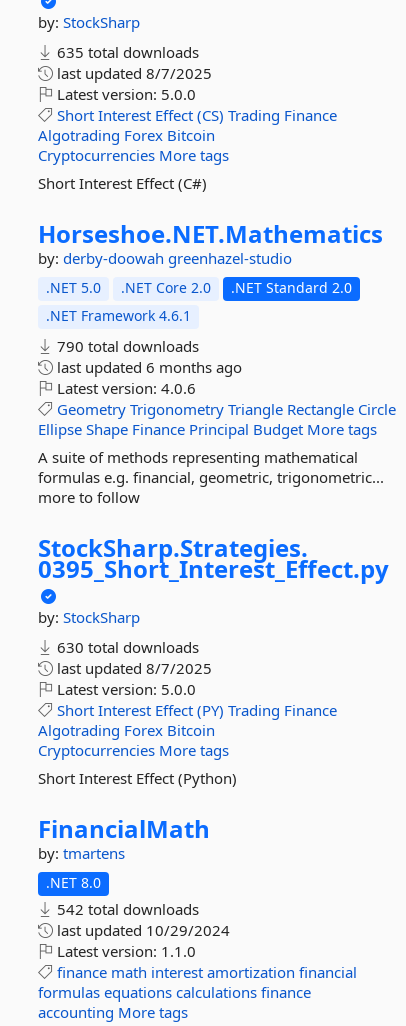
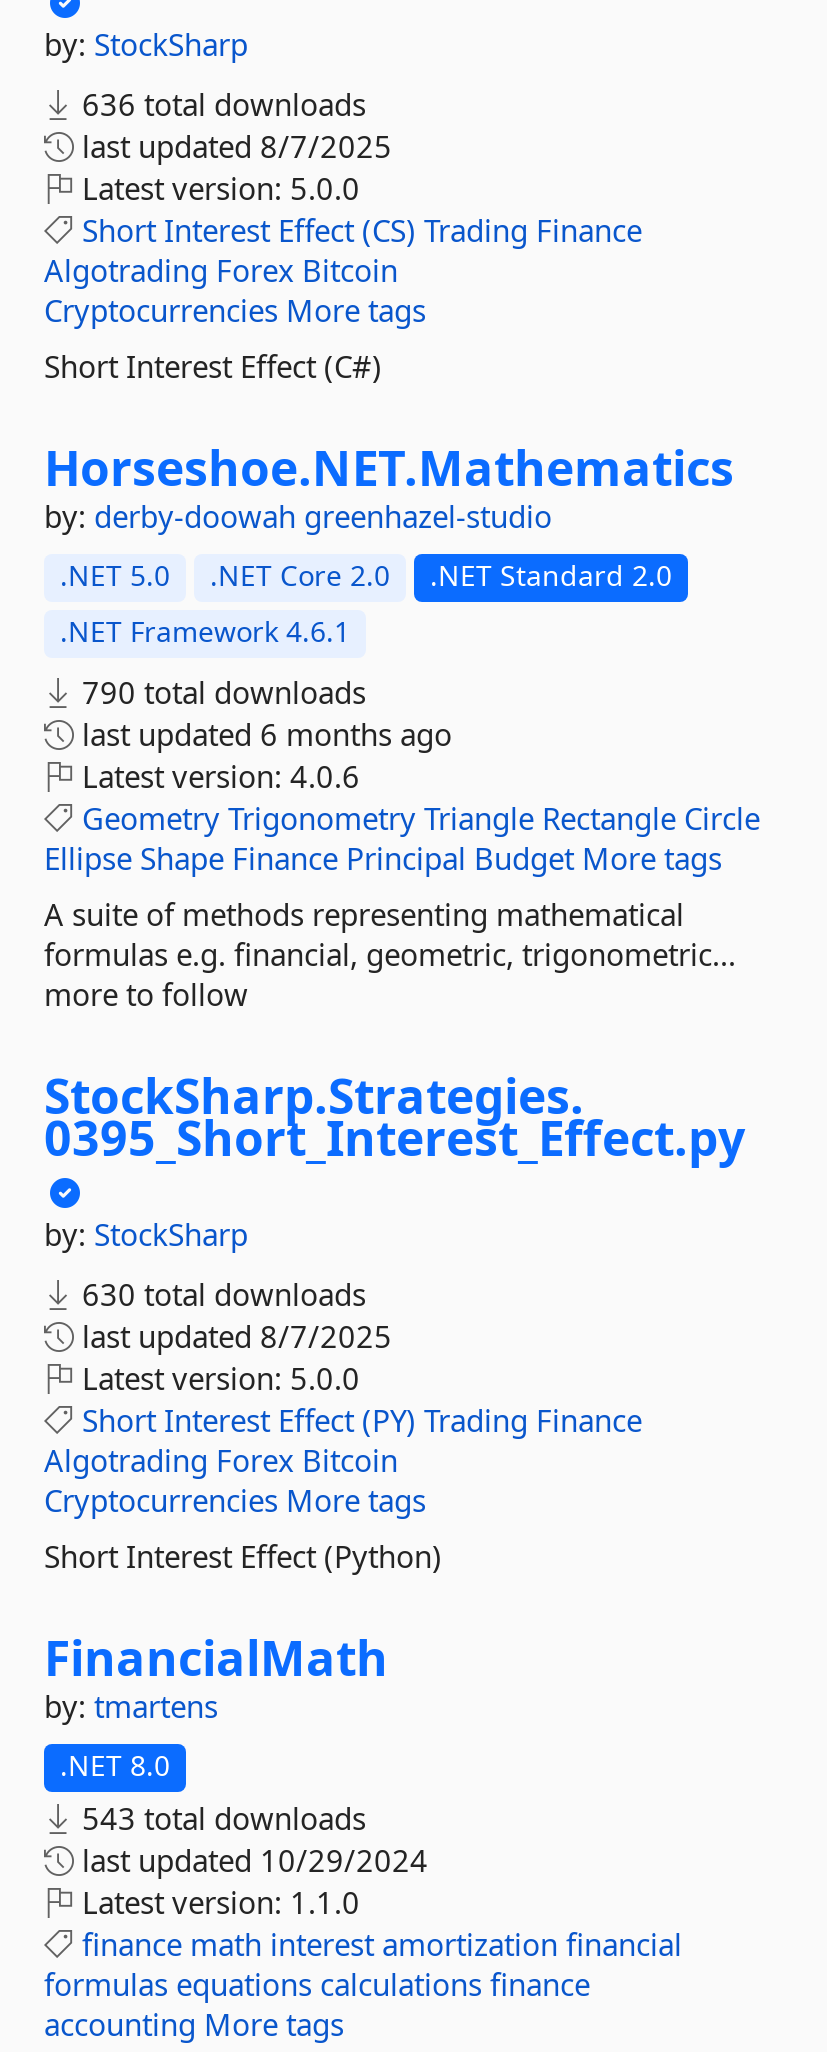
[53,42,199,62] 635 total downloads -> [74,84,366,124] 636 total downloads
[53,899,199,919] 542 total downloads -> [74,1798,366,1838] 543 total downloads

